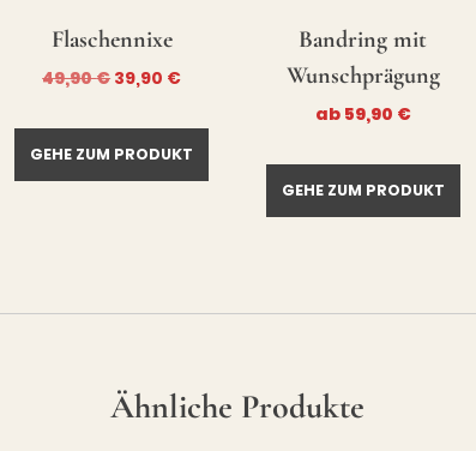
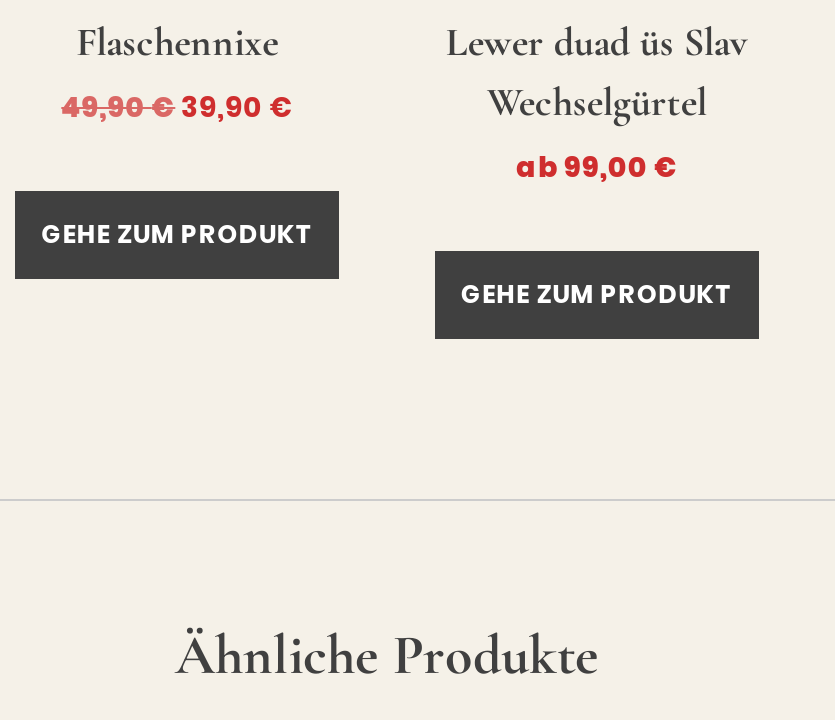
[286,25,440,125] Bandring mit | Wunschprägung | ab 59,90 € -> [446,18,748,186] Lewer duad üs Slav | Wechselgürtel | ab 99,00 €

